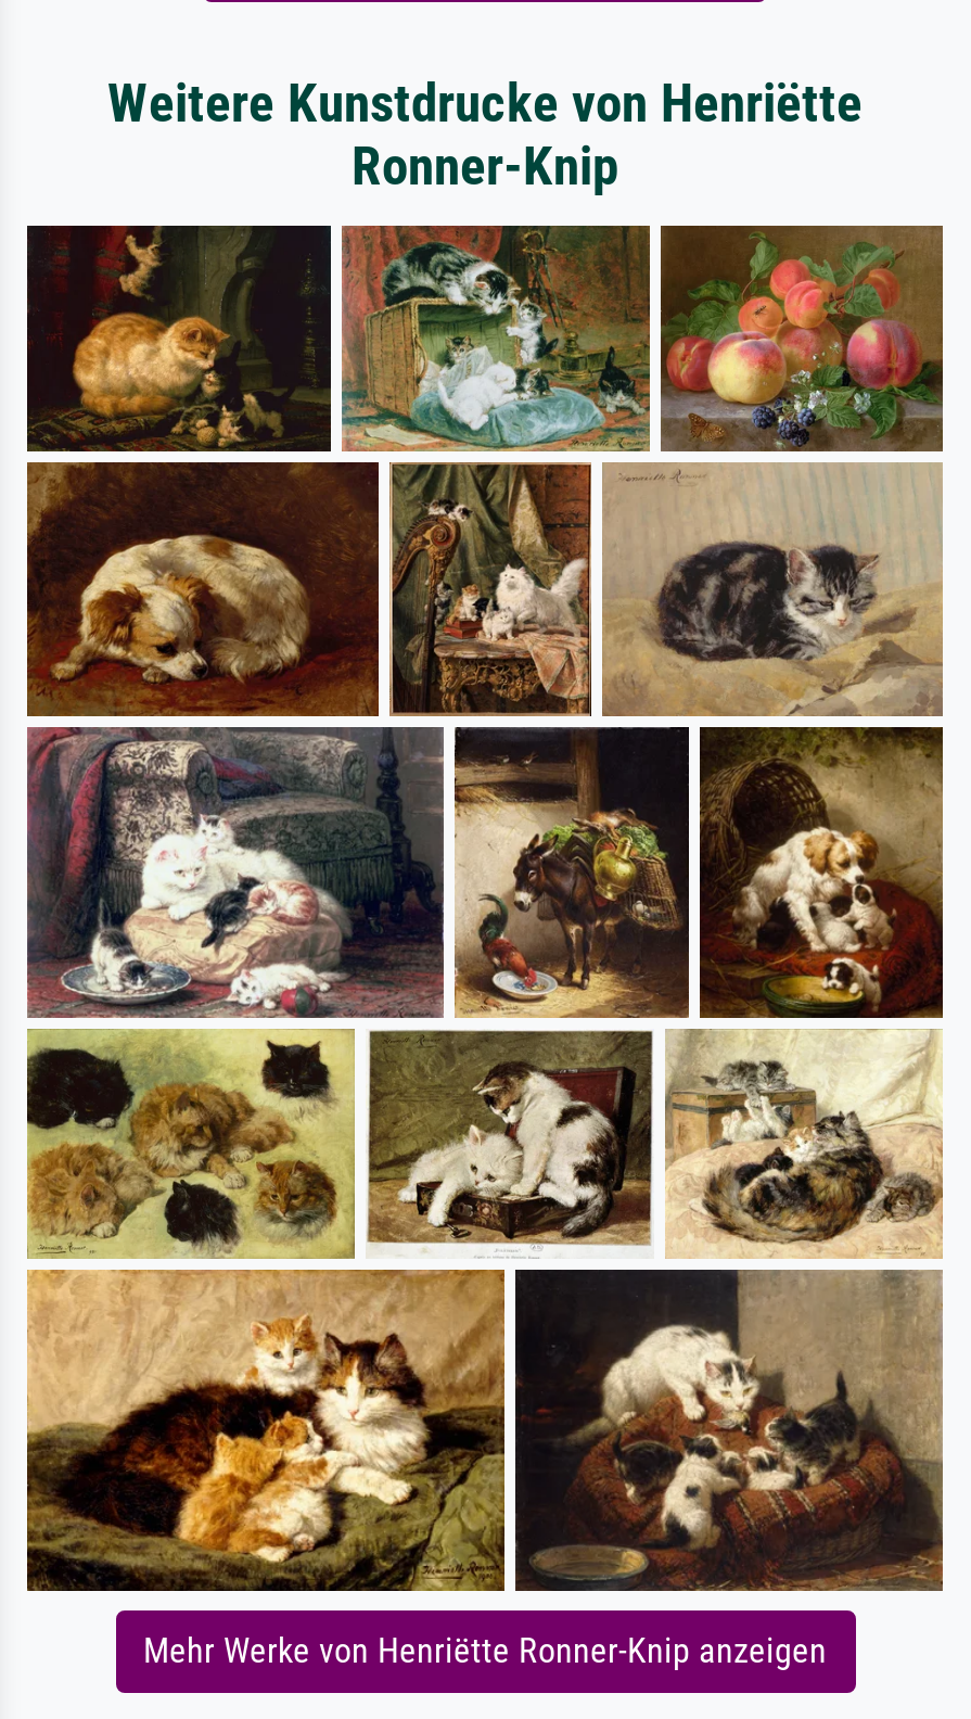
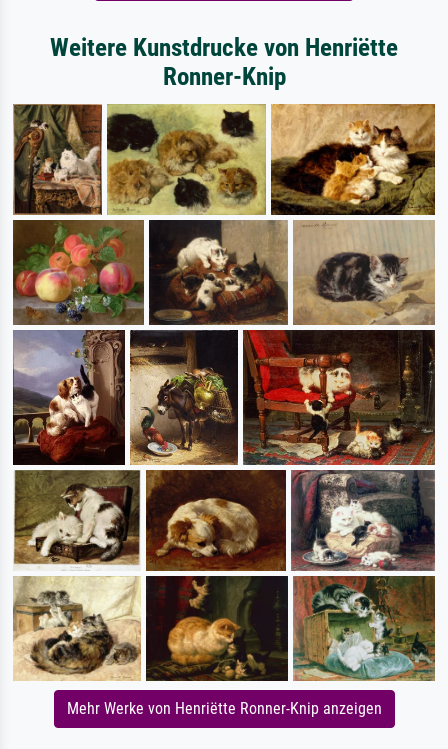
[25,224,945,1593] [image] -> [13,103,436,682] [image]

